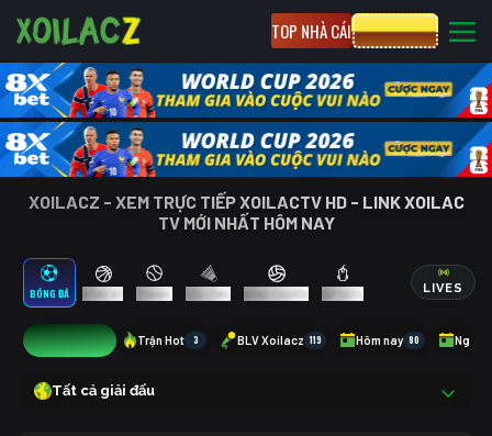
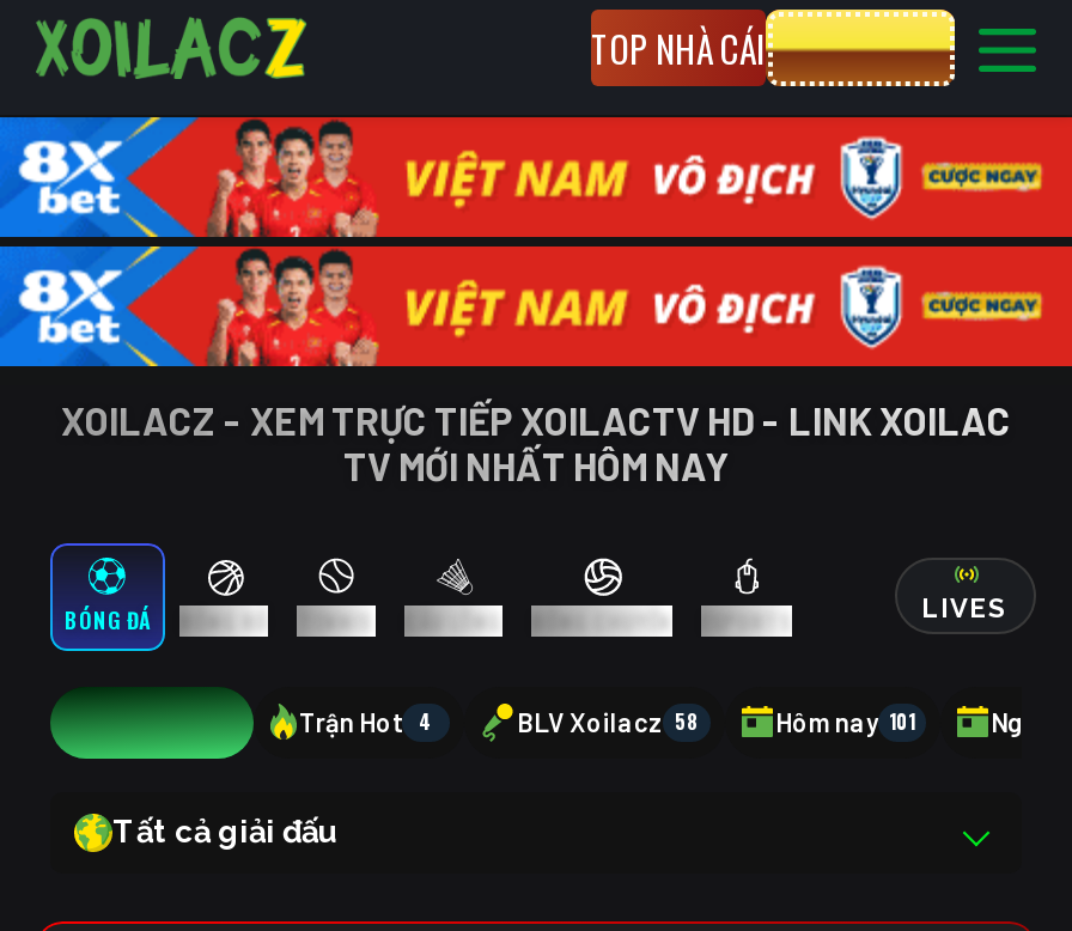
[4,62,489,178] [image] -> [12,115,1065,369] [image]
[137,332,420,346] Trận Hot | 3 | BLV Xoilacz 119 | Hôm nay 80 -> [299,705,915,736] Trận Hot 4 | BLV Xoilacz 58 | Hôm nay 101

